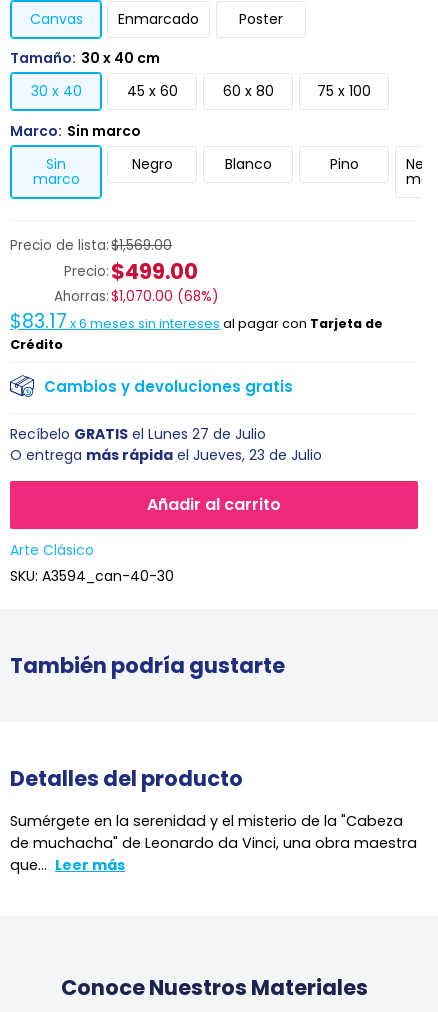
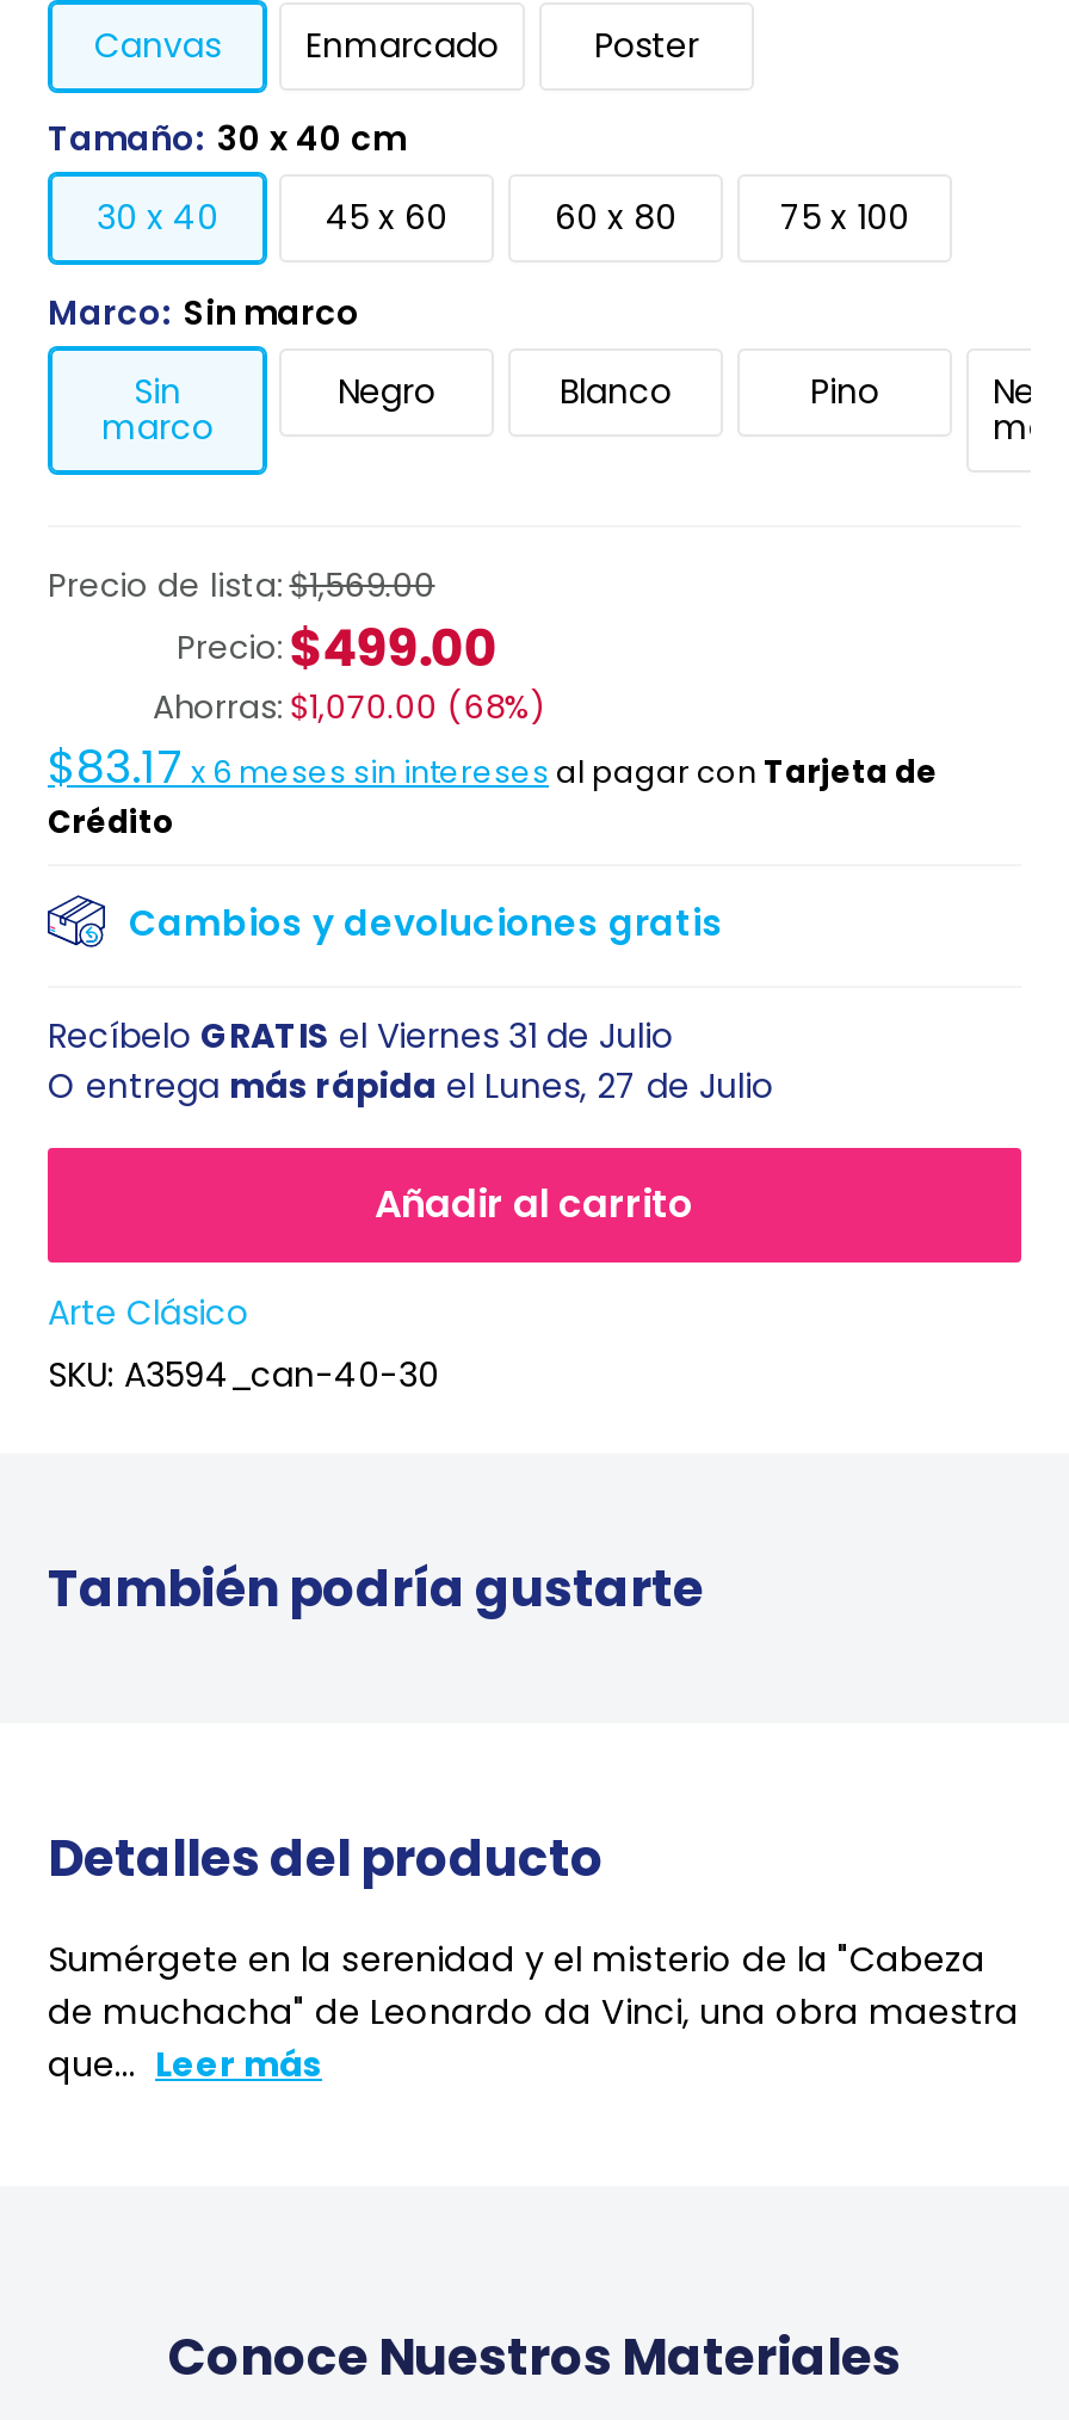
[10,424,266,444] Recíbelo GRATIS el Lunes 27 de Julio -> [48,1012,673,1060] Recíbelo GRATIS el Viernes 31 de Julio
[10,445,322,465] O entrega más rápida el Jueves, 23 de Julio -> [48,1062,773,1110] O entrega más rápida el Lunes, 27 de Julio

